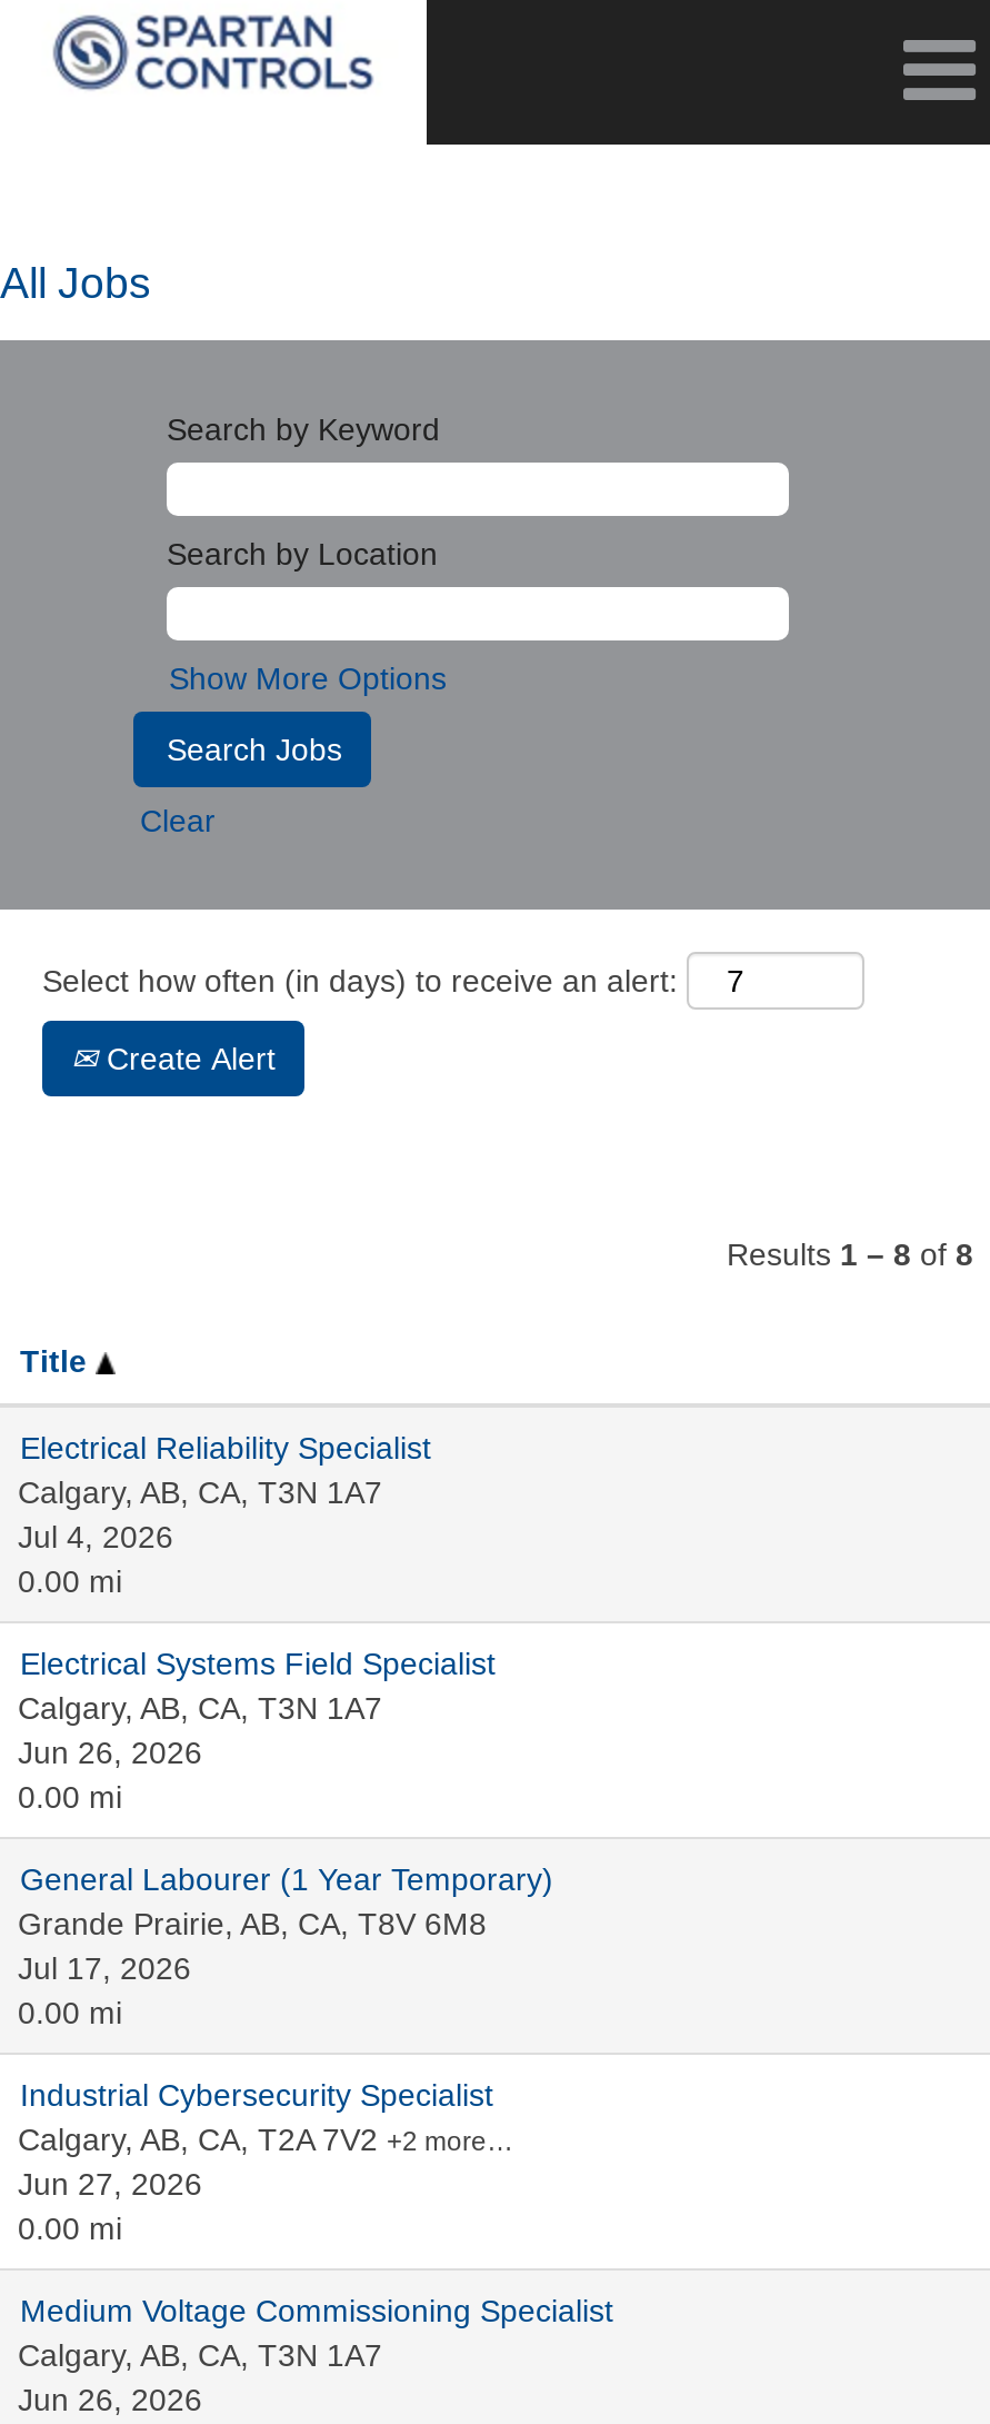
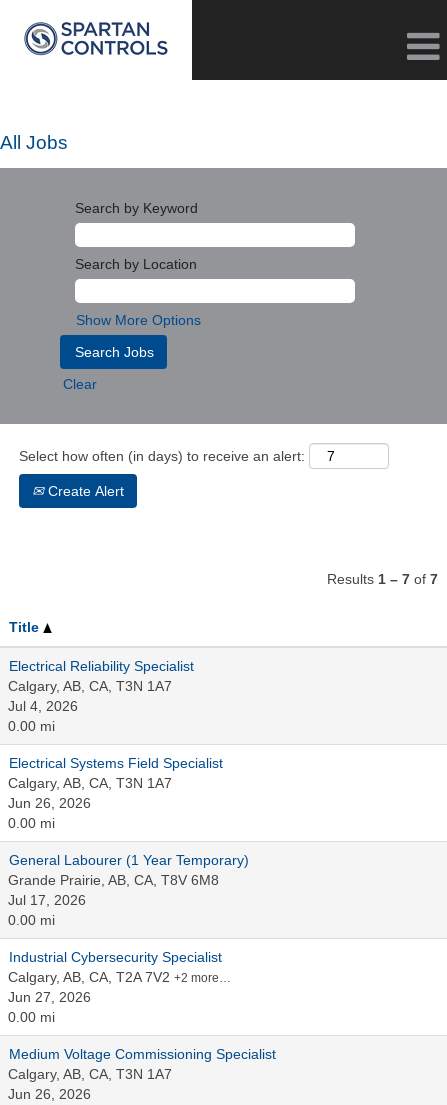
[727,1236,973,1272] Results 1 – 8 of 8 -> [327,571,438,587] Results 1 – 7 of 7

